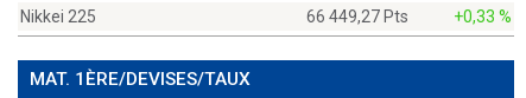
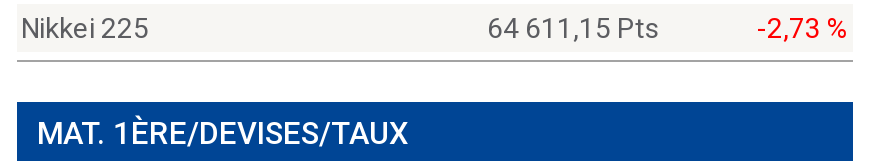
[306,7,408,26] 66 449,27 Pts -> [487,12,659,44] 64 611,15 Pts
[454,7,512,26] +0,33 % -> [757,12,849,44] -2,73 %

